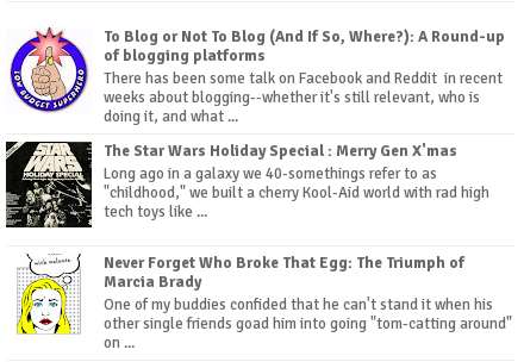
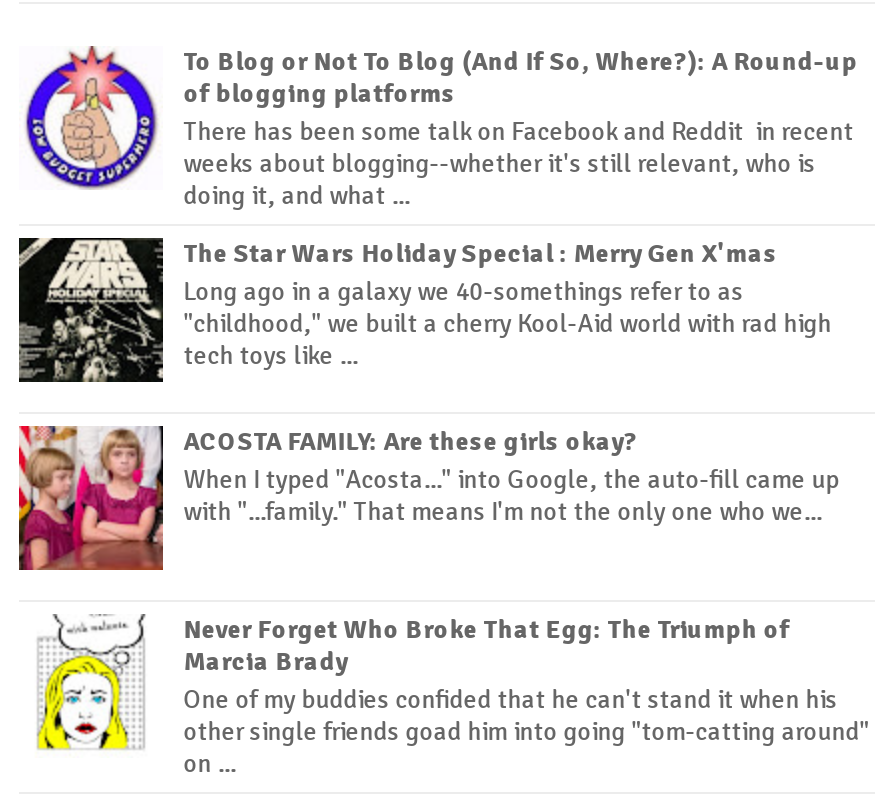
none -> [17,424,839,572] [image] | ACOSTA FAMILY: Are these girls okay? | When I typed "Acosta..." into Google, the auto-fill came up | with "...family." That means I'm not the only one who we...

